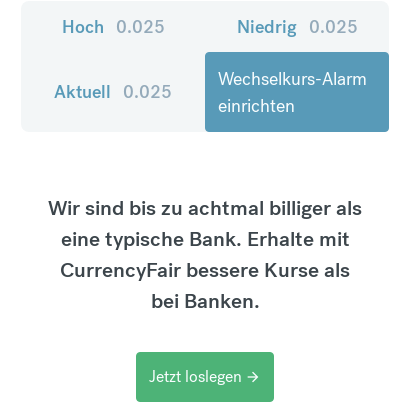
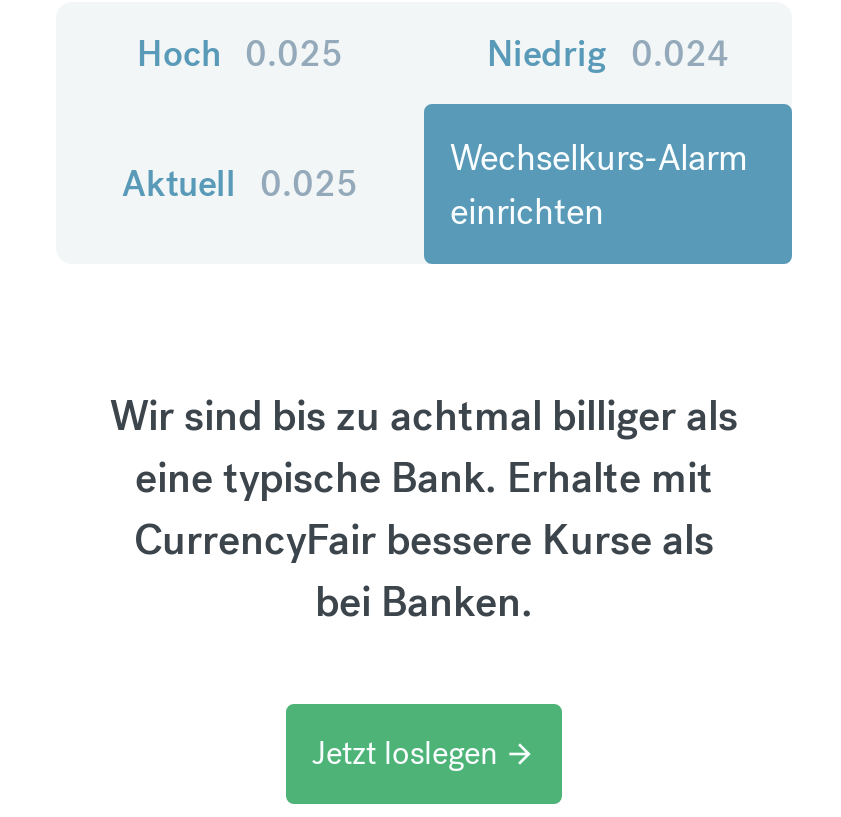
[236,15,357,38] Niedrig 0.025 -> [487,30,729,76] Niedrig 0.024

